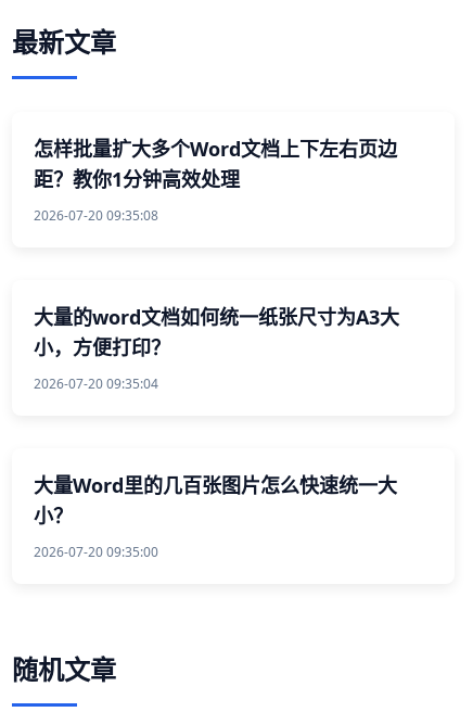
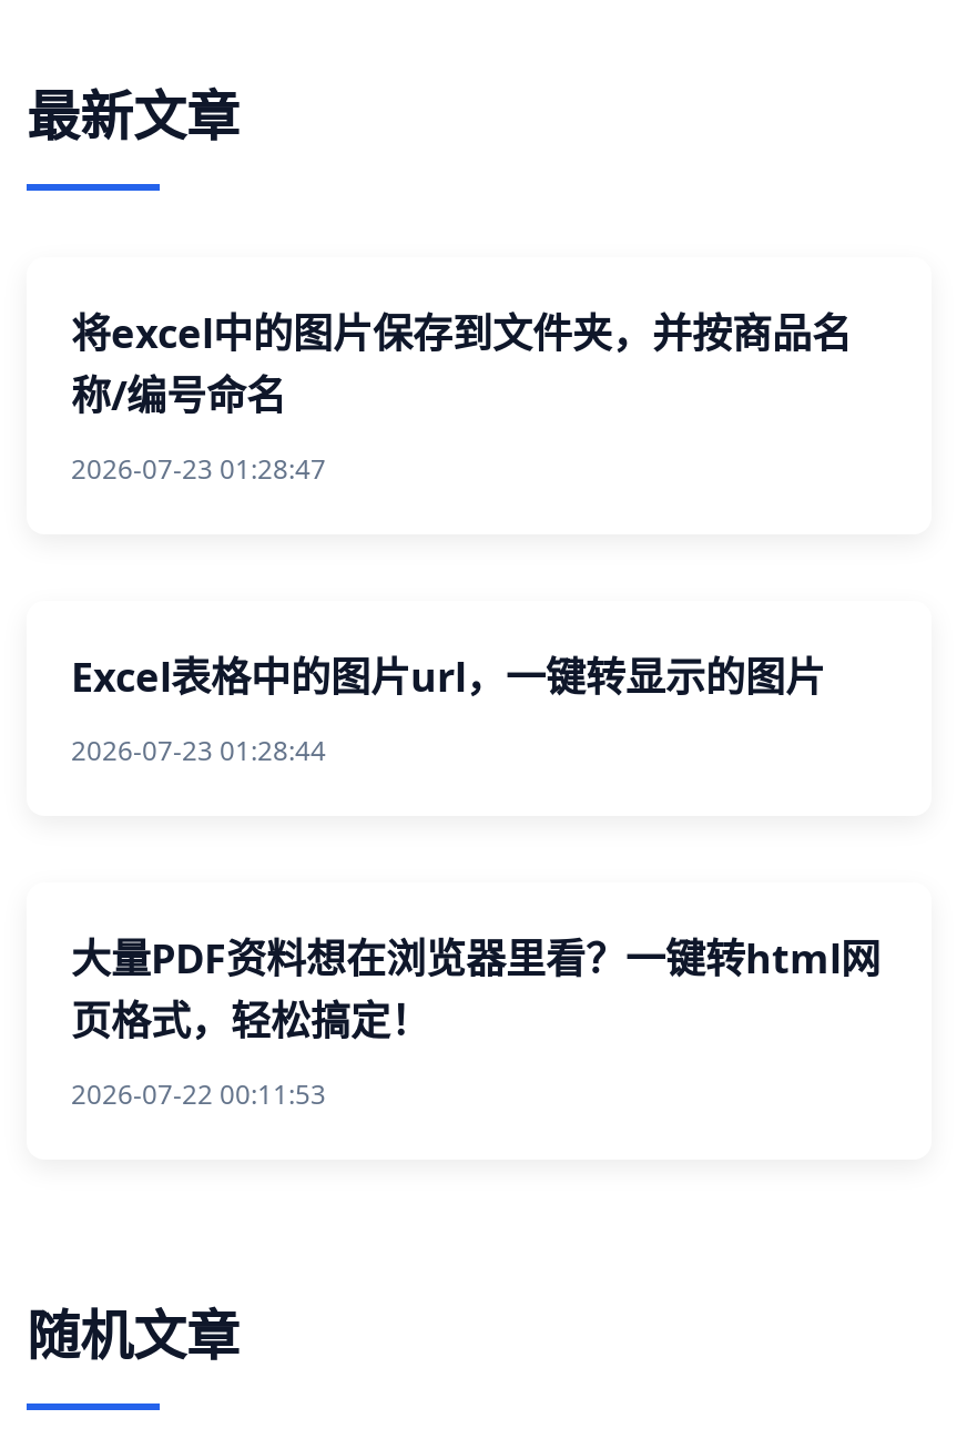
[34,135,397,192] 怎样批量扩大多个Word文档上下左右页边 | 距？教你1分钟高效处理 -> [71,305,852,420] 将excel中的图片保存到文件夹，并按商品名 | 称/编号命名
[34,206,158,224] 2026-07-20 09:35:08 -> [71,449,326,487] 2026-07-23 01:28:47
[34,303,399,360] 大量的word文档如何统一纸张尺寸为A3大 | 小，方便打印？ -> [71,649,825,702] Excel表格中的图片url，一键转显示的图片
[34,374,158,392] 2026-07-20 09:35:04 -> [71,731,326,768] 2026-07-23 01:28:44
[34,472,397,528] 大量Word里的几百张图片怎么快速统一大 | 小？ -> [71,930,881,1046] 大量PDF资料想在浏览器里看？一键转html网 | 页格式，轻松搞定！
[34,542,158,561] 2026-07-20 09:35:00 -> [71,1074,326,1112] 2026-07-22 00:11:53

